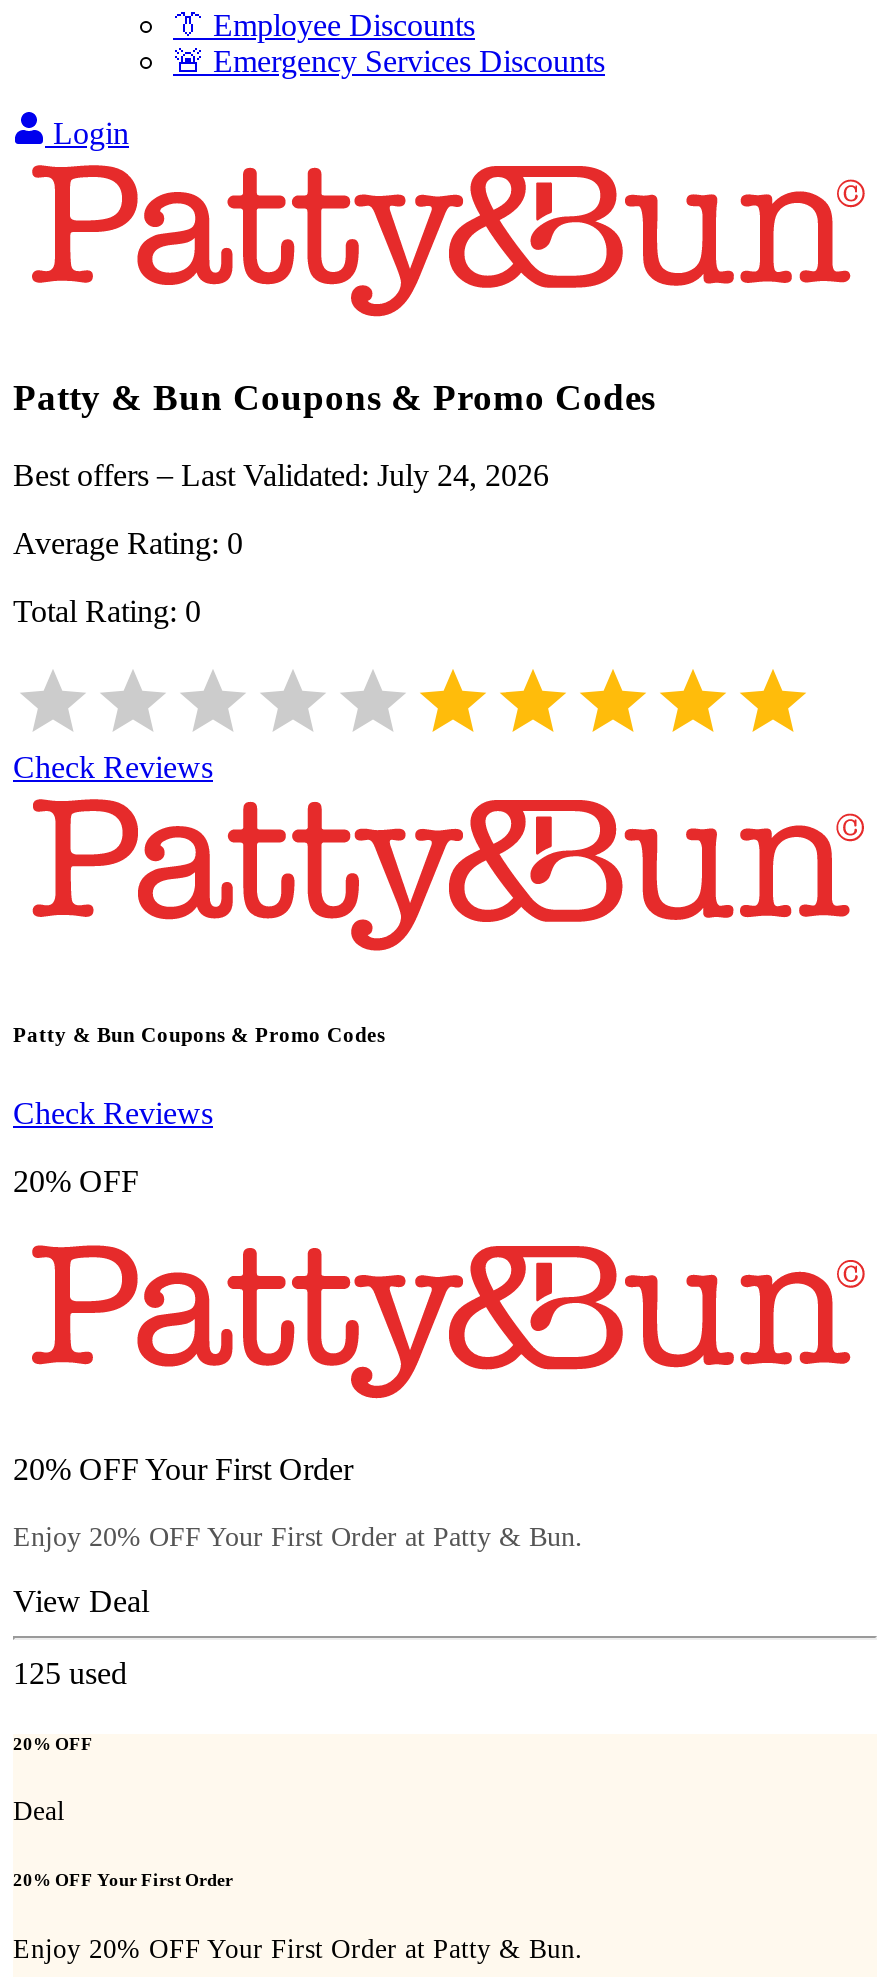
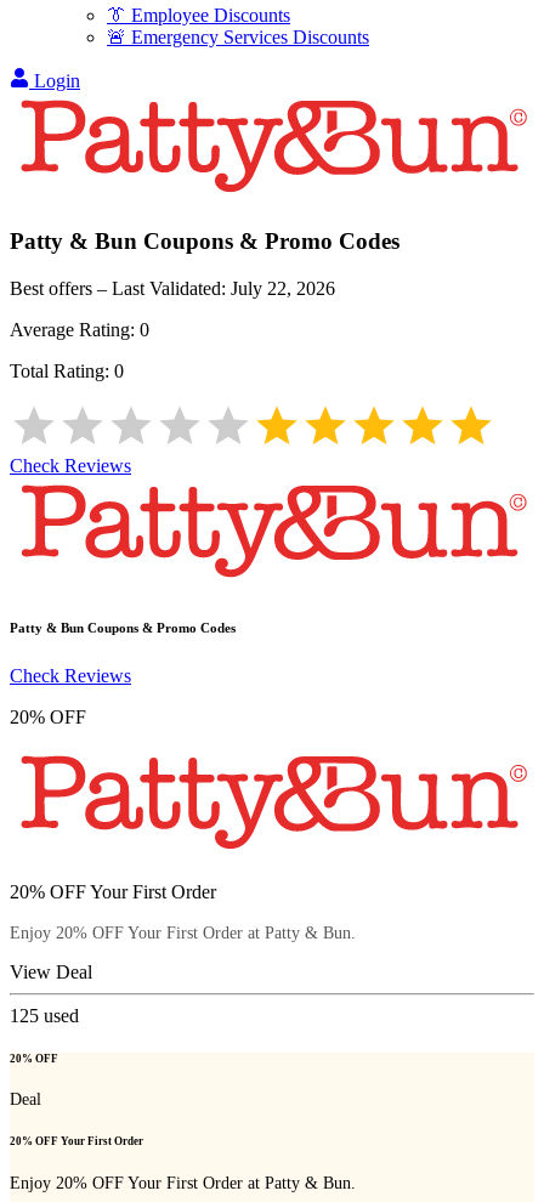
[13,458,549,492] Best offers – Last Validated: July 24, 2026 -> [10,278,335,299] Best offers – Last Validated: July 22, 2026

